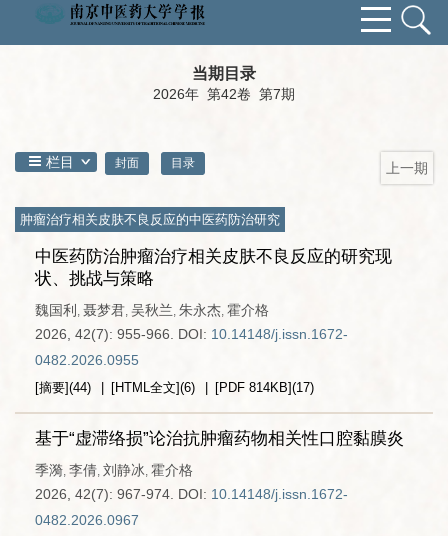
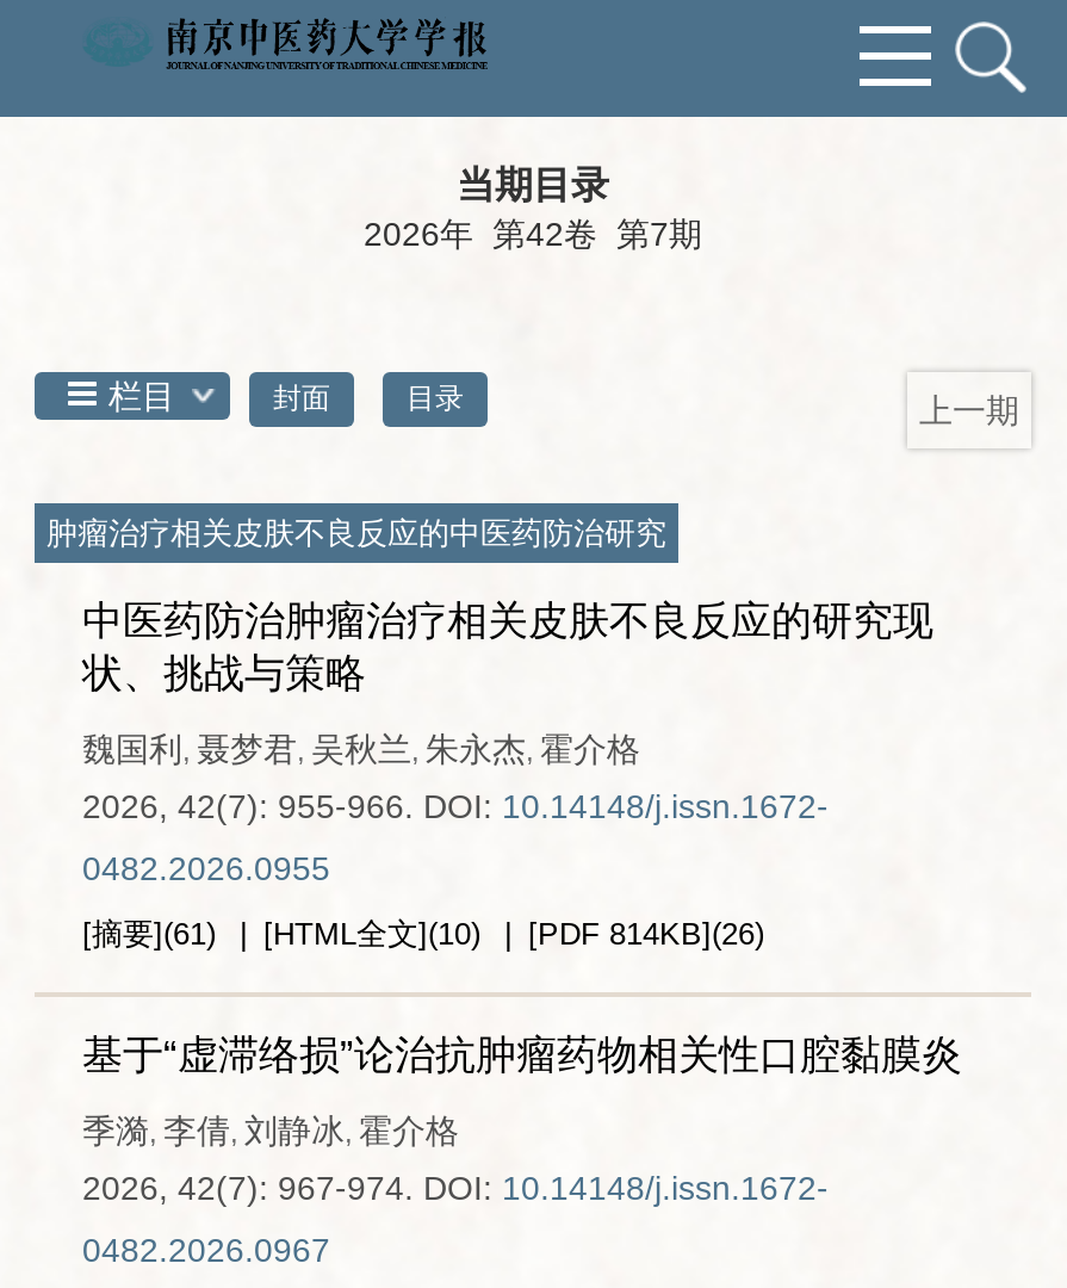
[35,380,91,395] [摘要](44) -> [82,916,216,952] [摘要](61)
[111,380,195,395] [HTML全文](6) -> [263,916,480,952] [HTML全文](10)
[215,380,314,395] [PDF 814KB](17) -> [528,916,764,952] [PDF 814KB](26)

